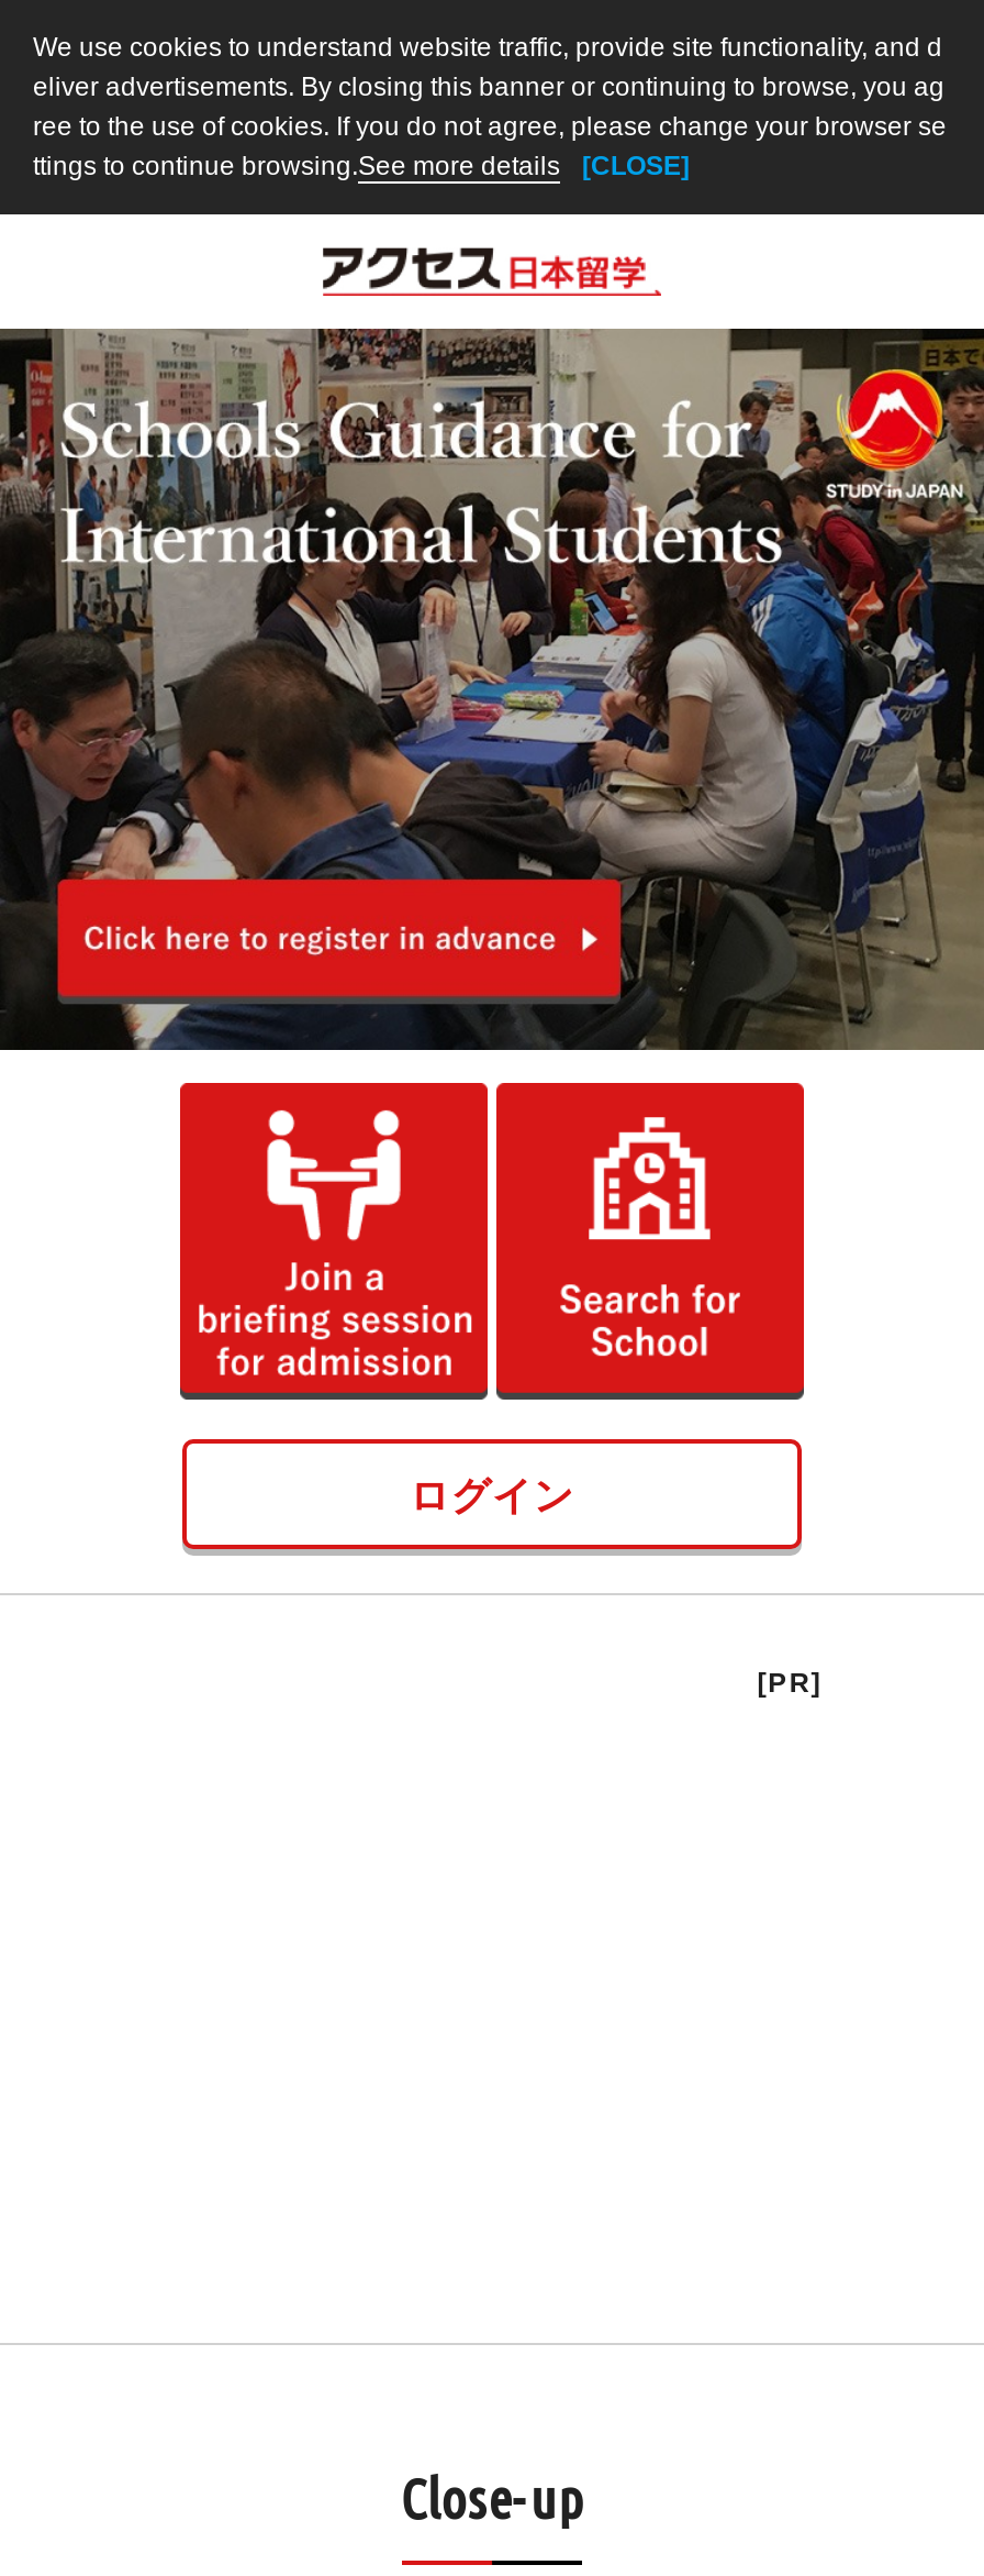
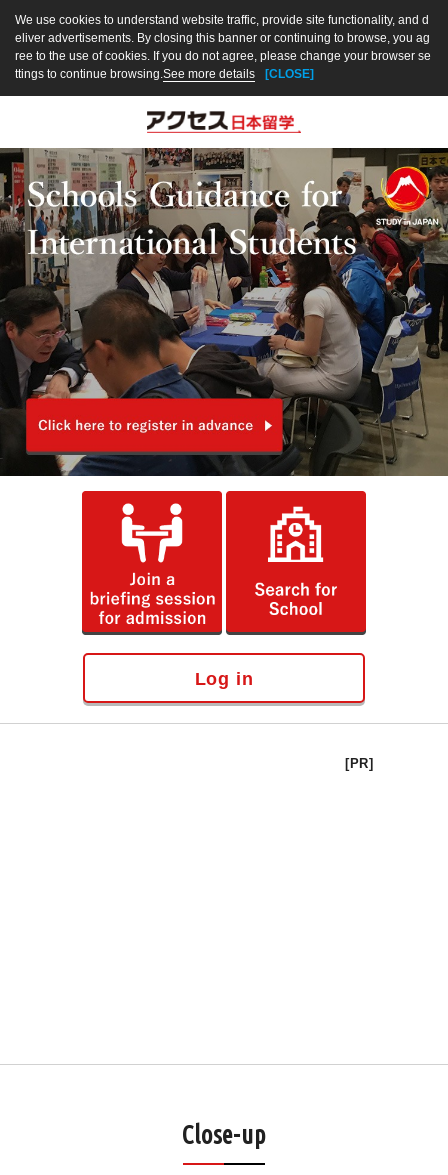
[409,1474,575,1518] ログイン -> [195,669,253,689] Log in

